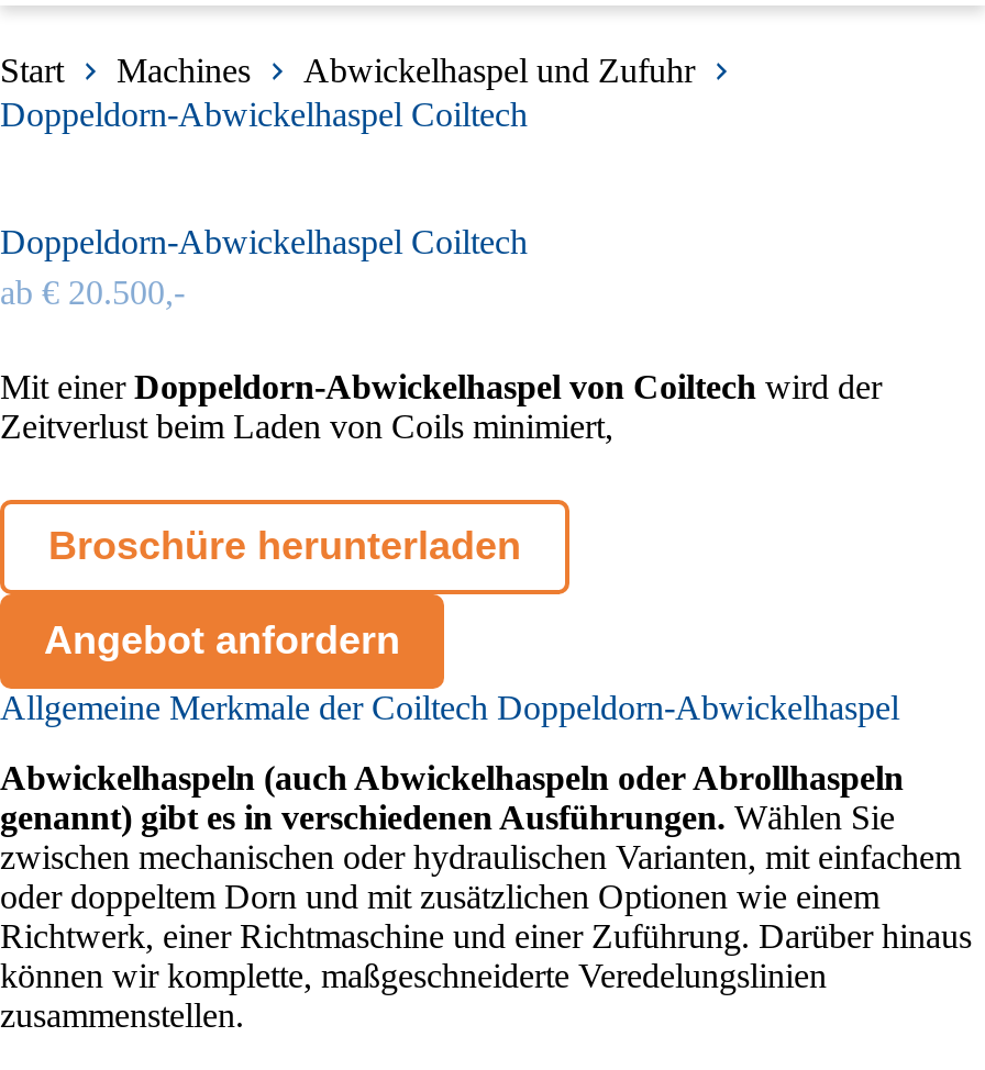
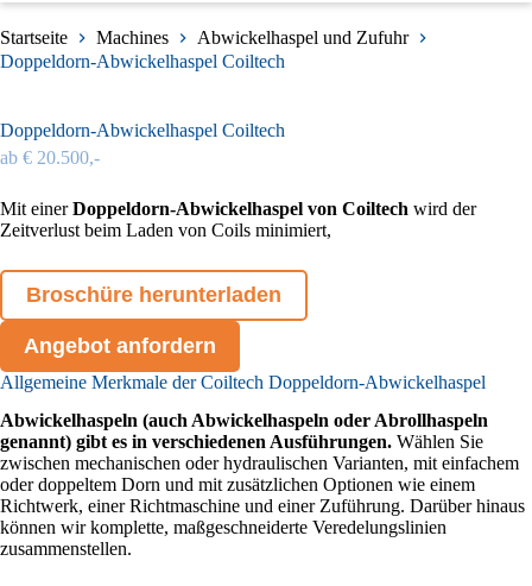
[0,52,64,90] Start -> [0,28,68,48] Startseite

